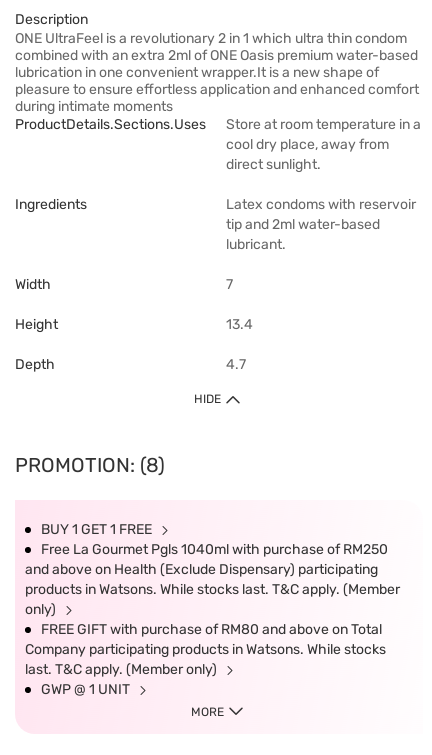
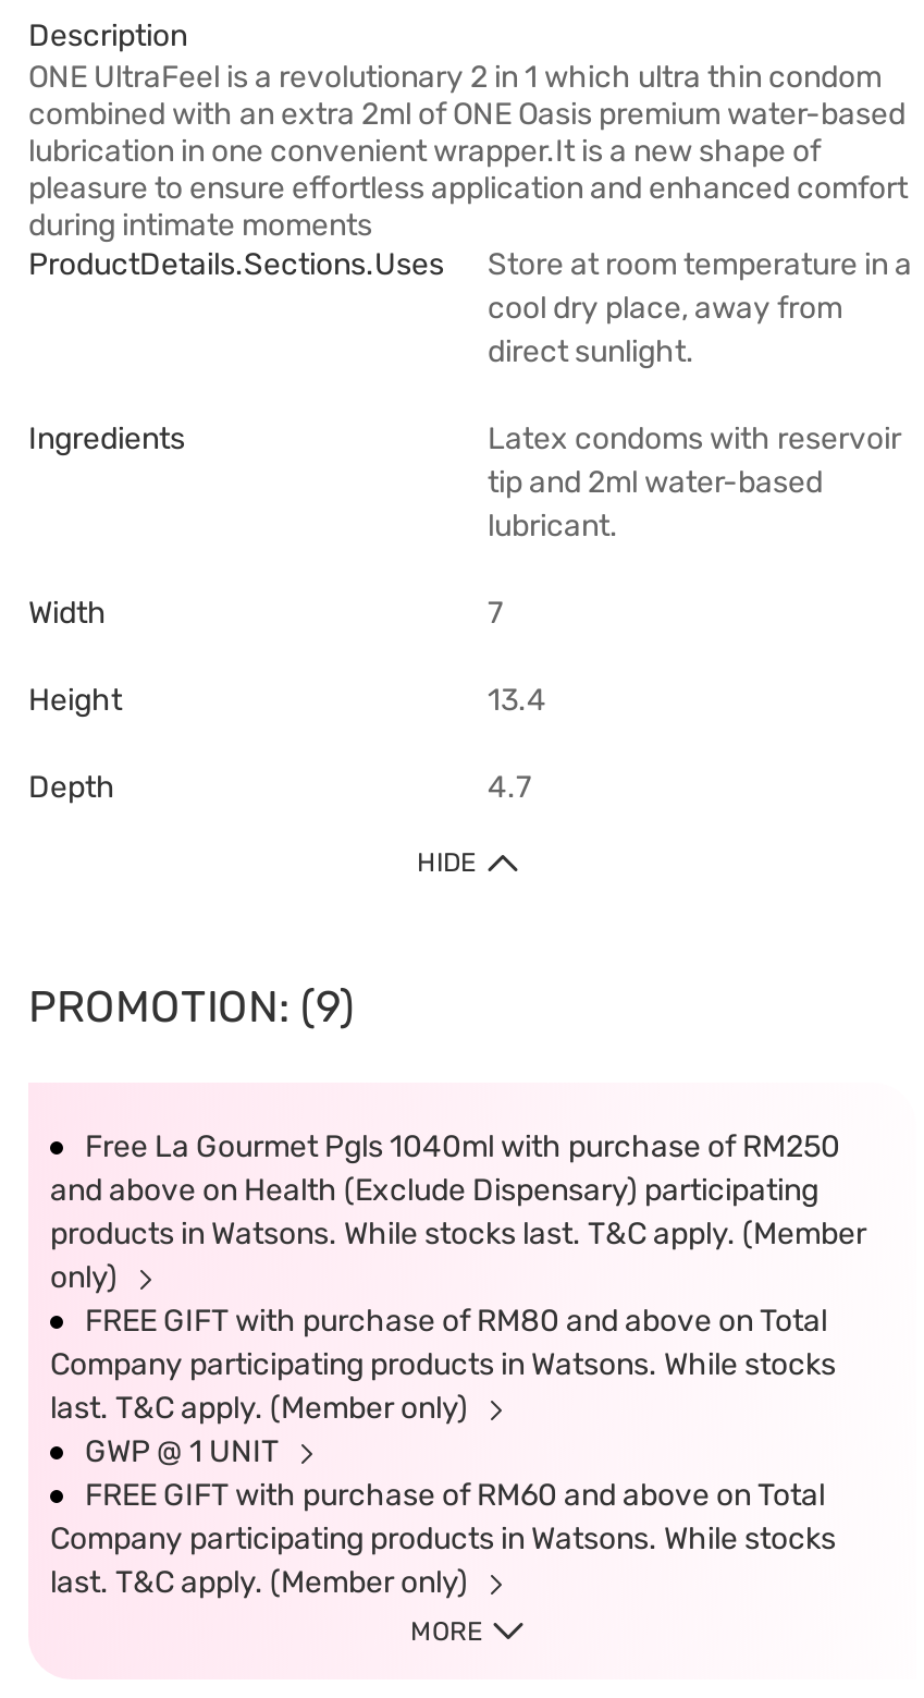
[15,453,165,538] PROMOTION: (8) | BUY 1 GET 1 FREE -> [28,980,355,1033] PROMOTION: (9)
moved [25,541,400,698] -> [50,1128,866,1470]: Free La Gourmet Pgls 1040ml with purchase of RM250 | and above on Health (Exclude Dispensary) participating | products in Watsons. While stocks last. T&C apply. (Member | only) | FREE GIFT with purchase of RM80 and above on Total | Company participating products in Watsons. While stocks | last. T&C apply. (Member only) | GWP @ 1 UNIT
none -> [50,1477,836,1601] FREE GIFT with purchase of RM60 and above on Total | Company participating products in Watsons. While stocks | last. T&C apply. (Member only)

